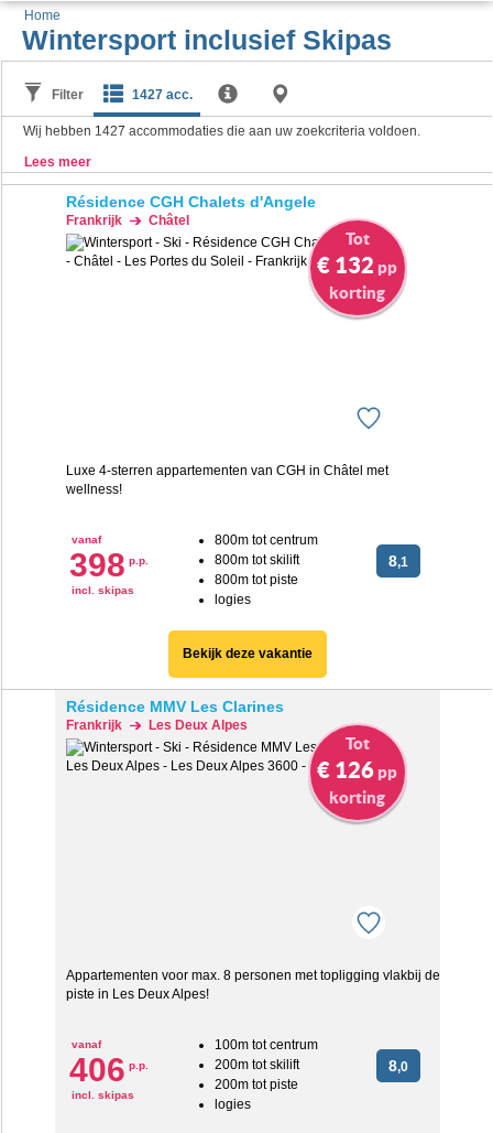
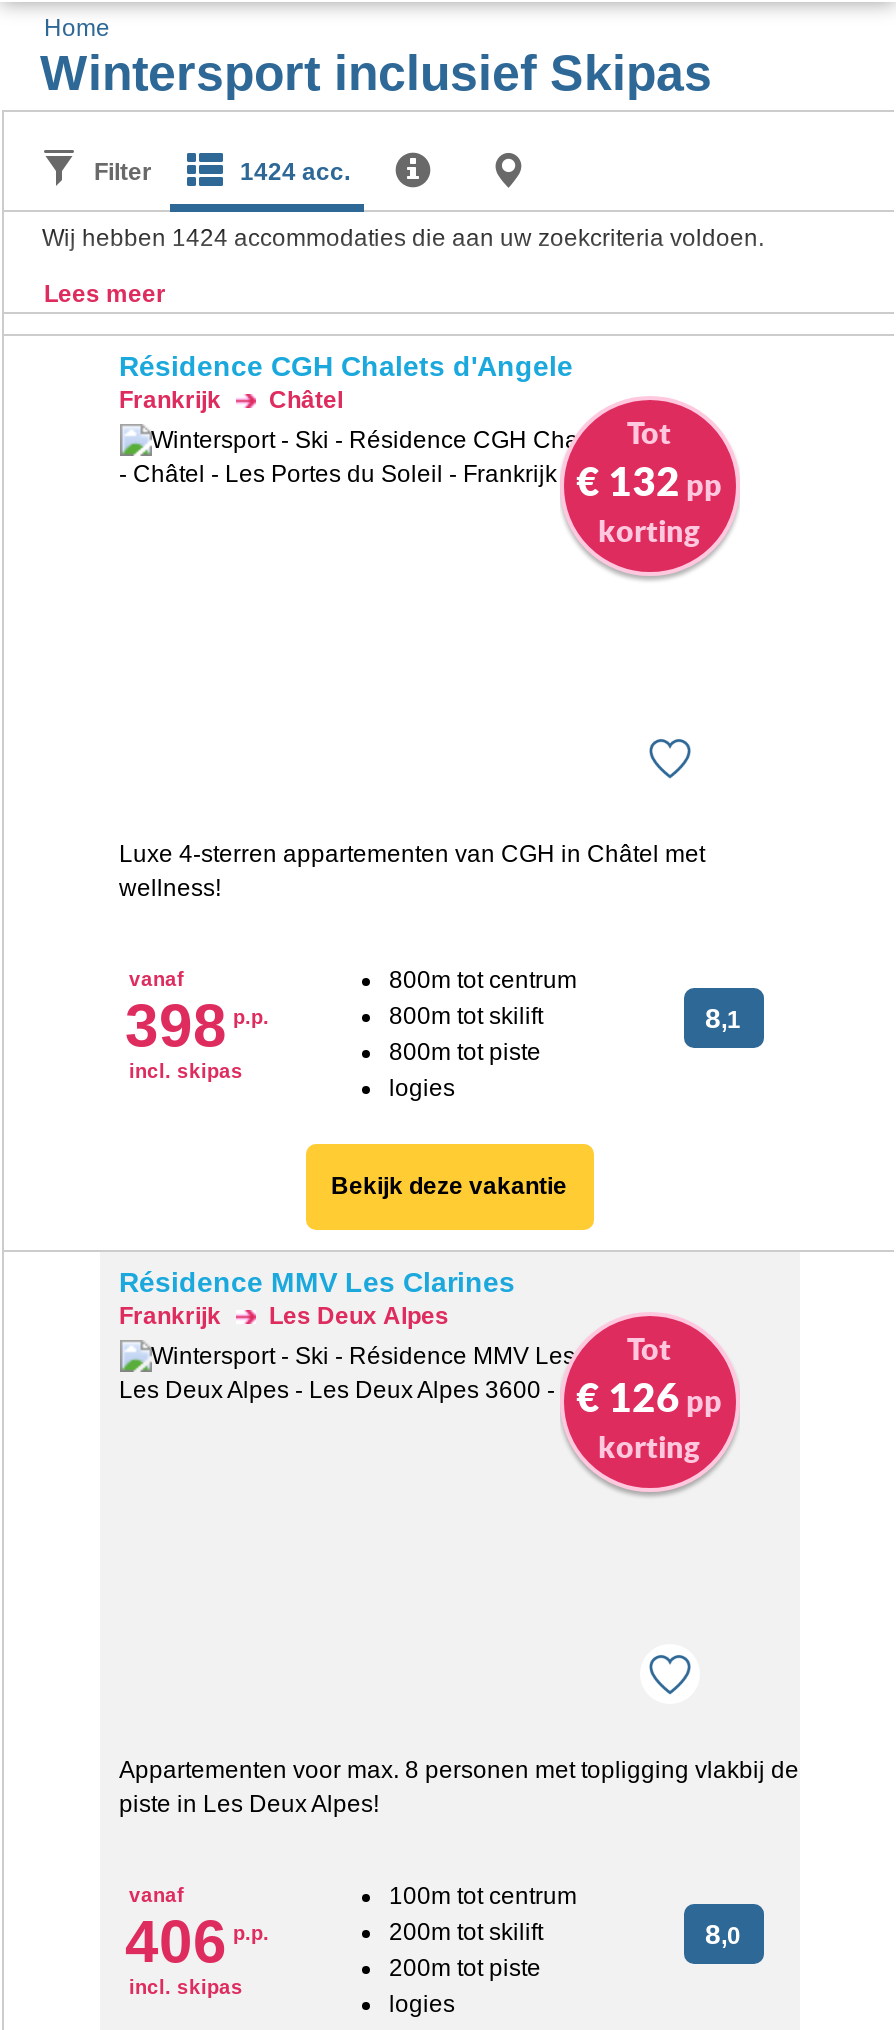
[132,87,193,102] 1427 acc. -> [240,158,350,186] 1424 acc.
[23,123,420,139] Wij hebben 1427 accommodaties die aan uw zoekcriteria voldoen. -> [42,224,764,252] Wij hebben 1424 accommodaties die aan uw zoekcriteria voldoen.

